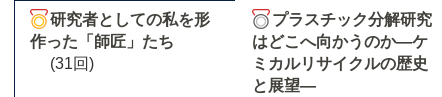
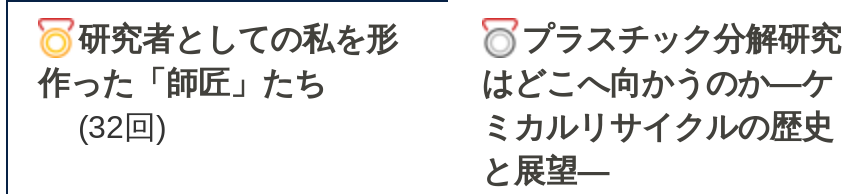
[50,55,94,72] (31回) -> [78,110,166,144] (32回)

